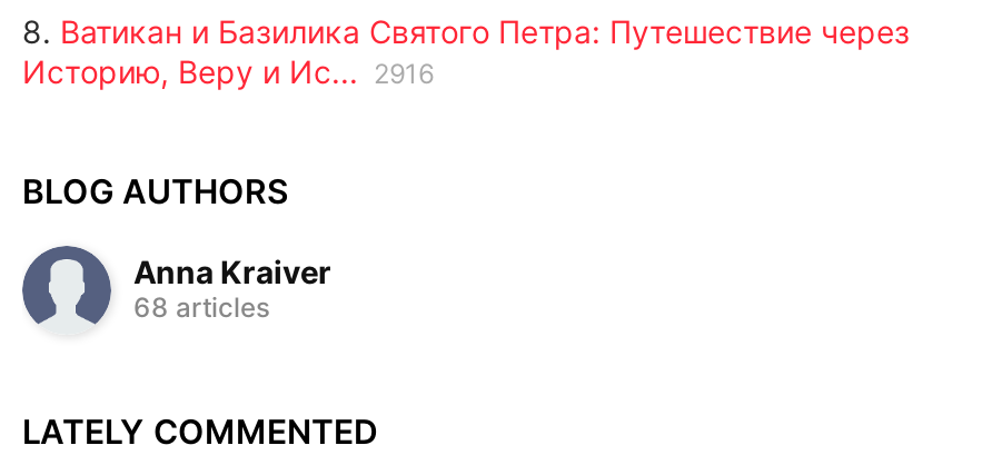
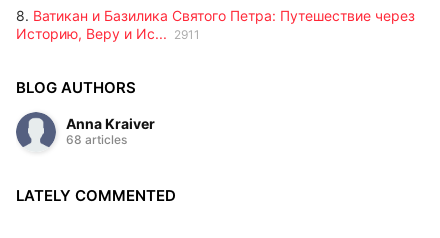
[22,52,434,90] Историю, Веру и Ис... 2916 -> [16,25,200,42] Историю, Веру и Ис... 2911

